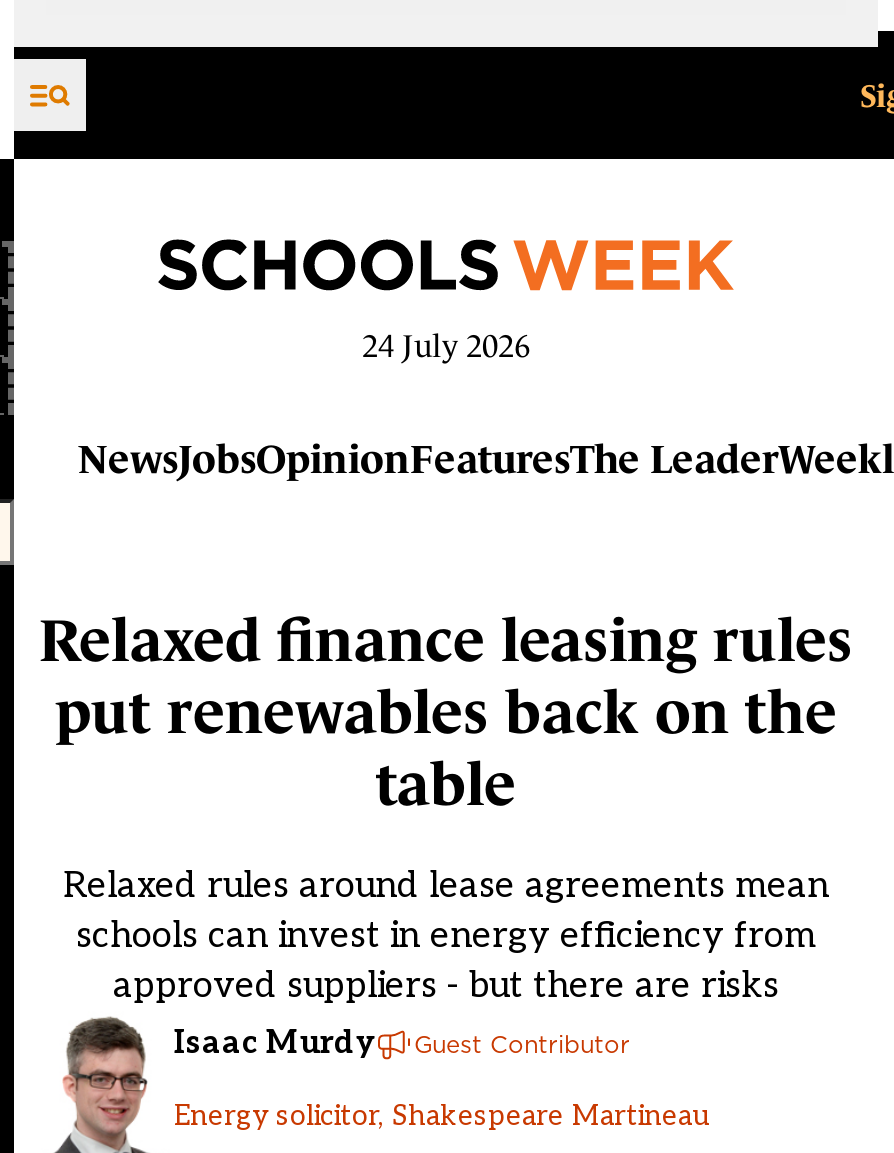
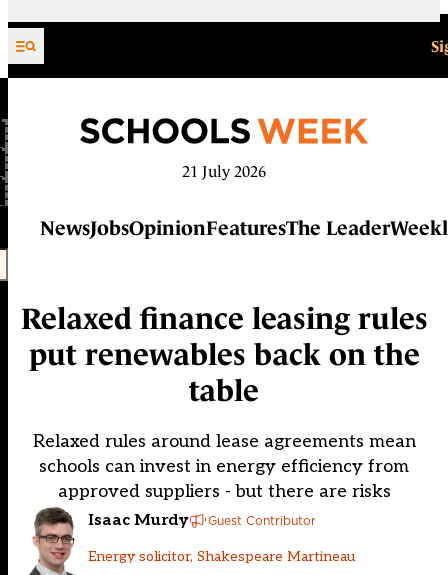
[362,329,530,363] 24 July 2026 -> [182,163,266,180] 21 July 2026

